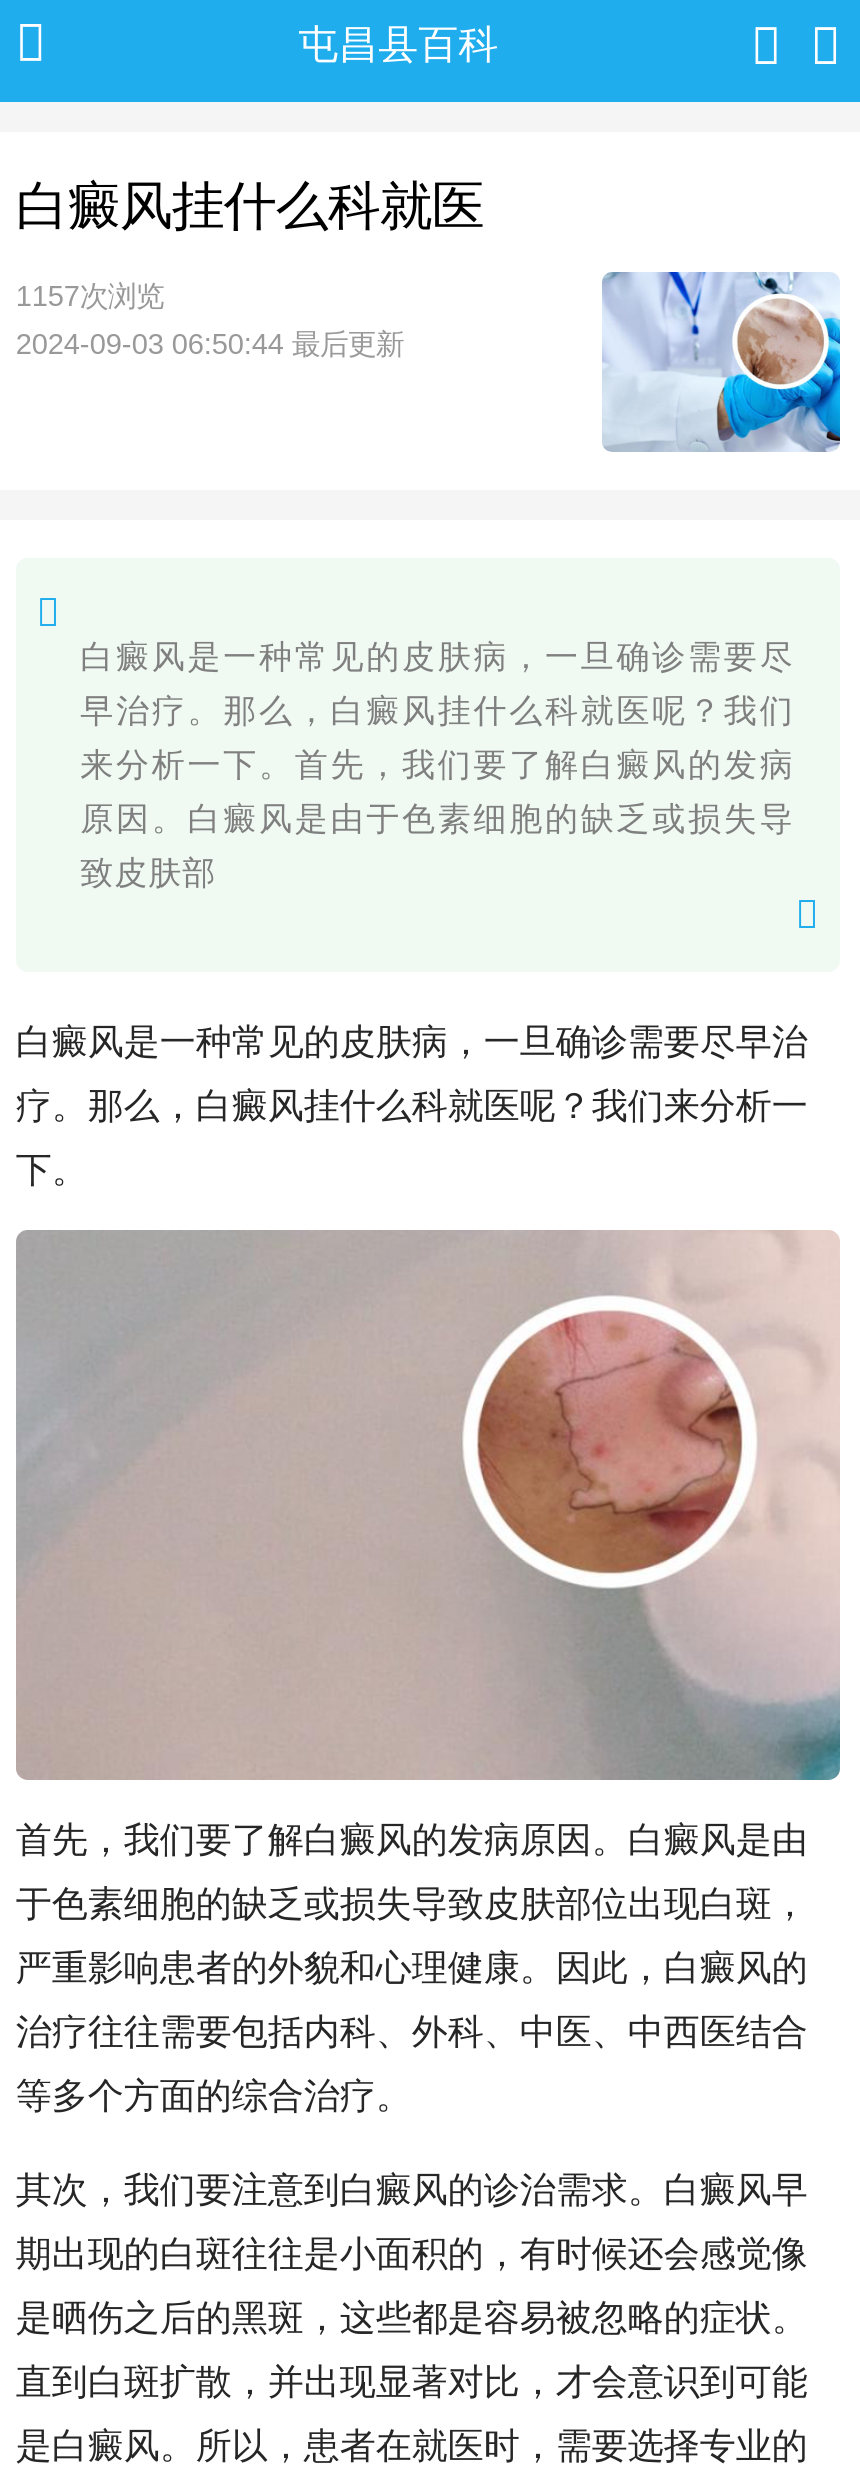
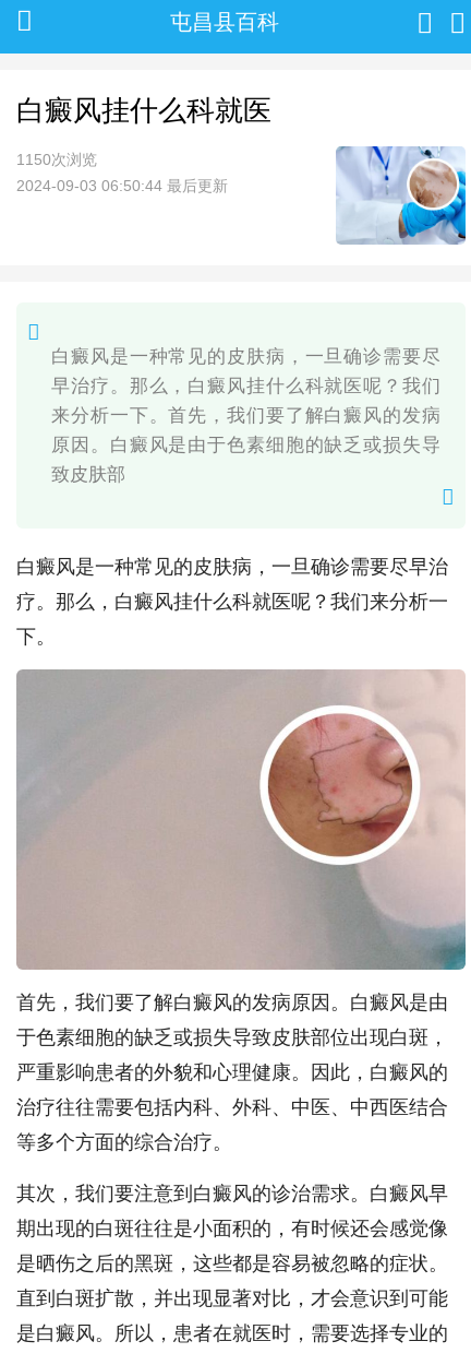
[16,279,164,311] 1157次浏览 -> [16,150,97,168] 1150次浏览

